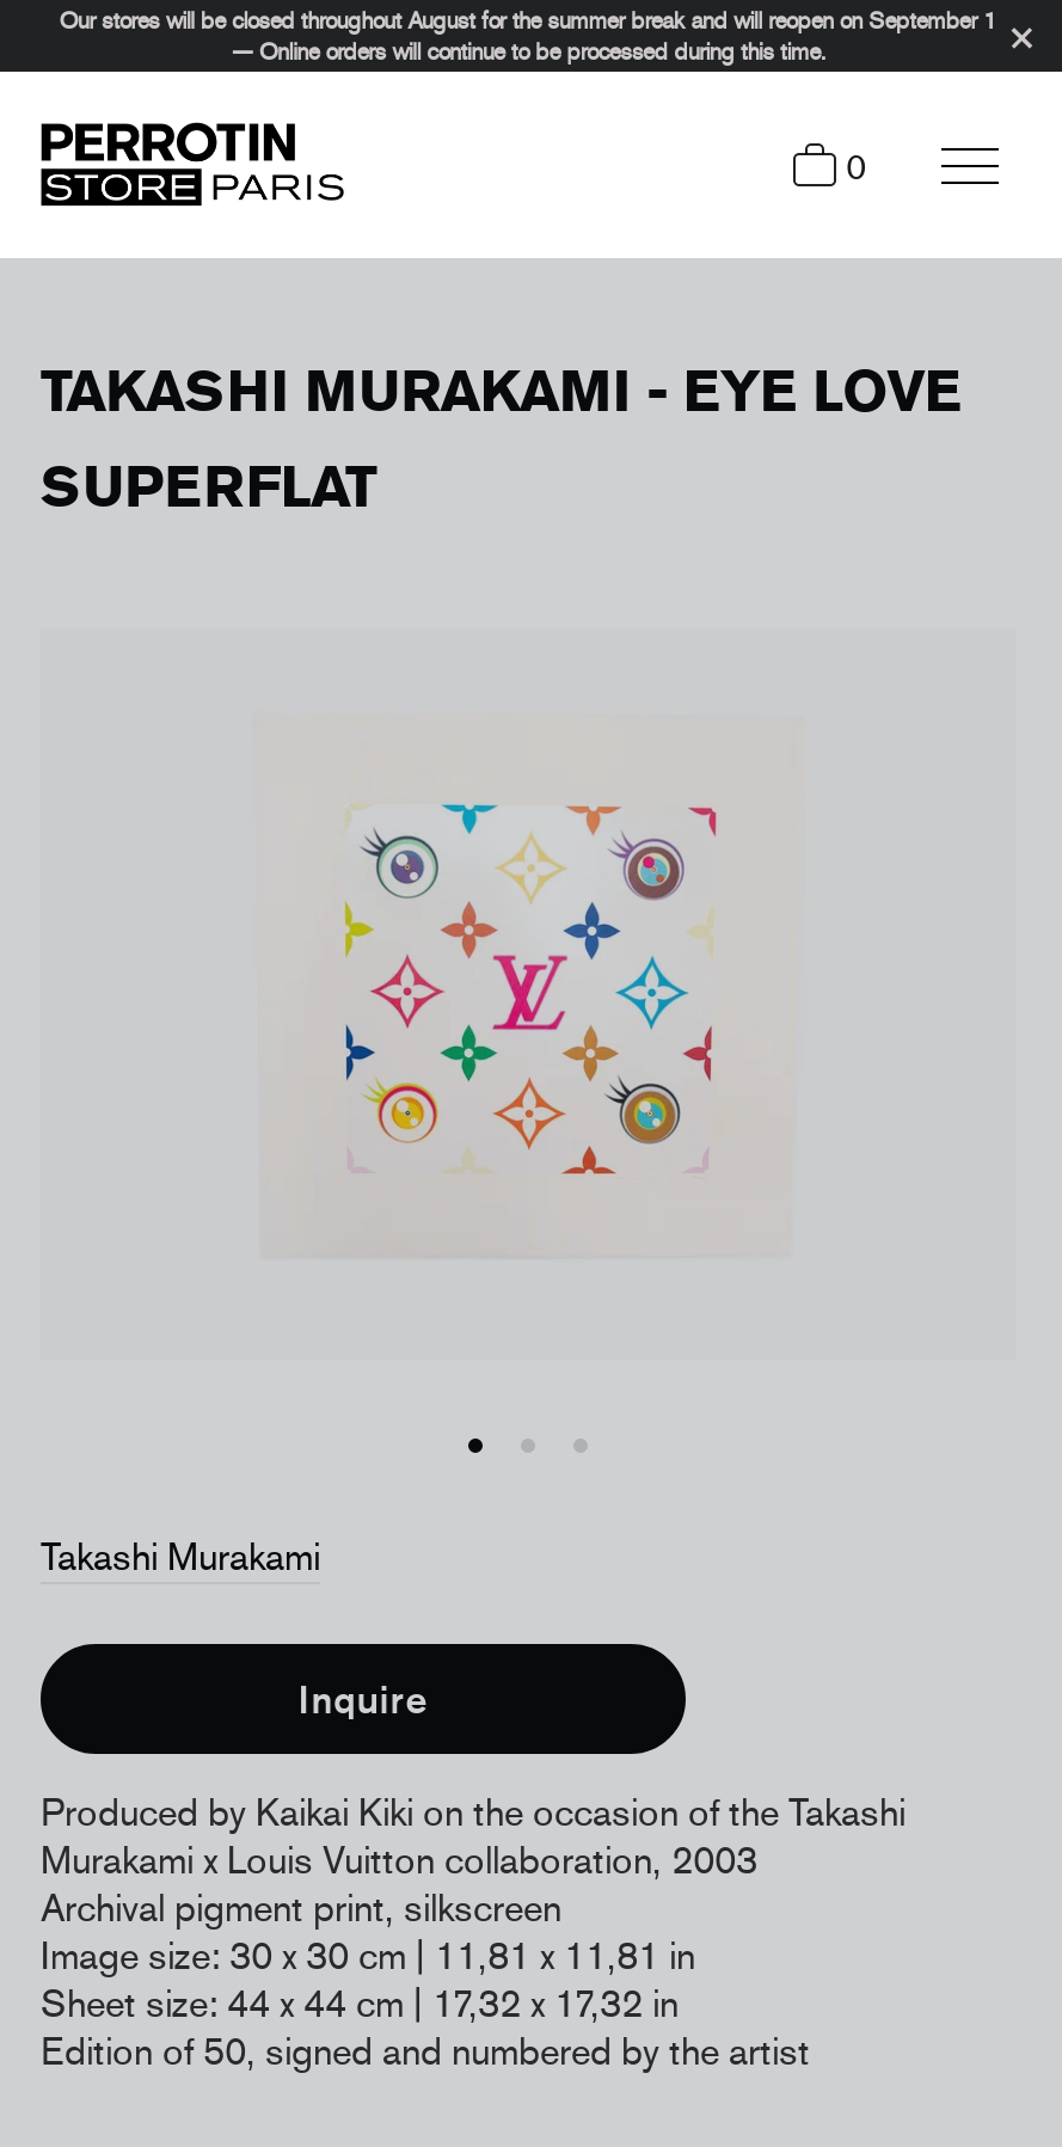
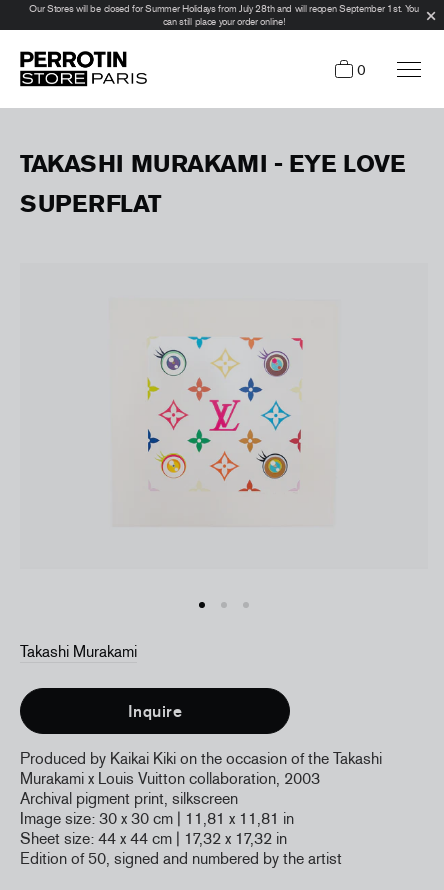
[59,5,997,67] Our stores will be closed throughout August for the summer break and will reopen on September 1 | — Online orders will continue to be processed during this time. -> [29,2,419,28] Our Stores will be closed for Summer Holidays from July 28th and will reopen September 1st. You | can still place your order online!

